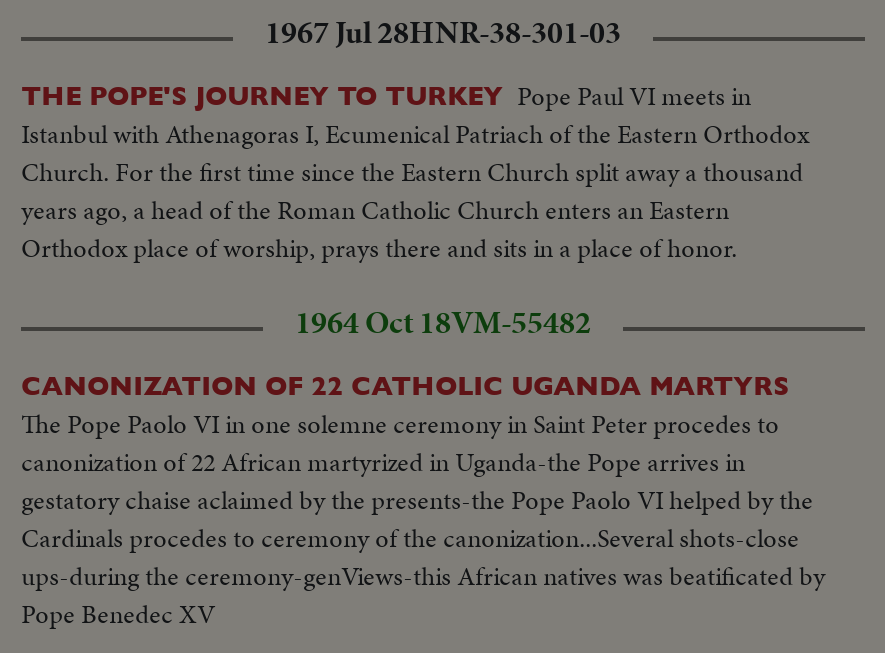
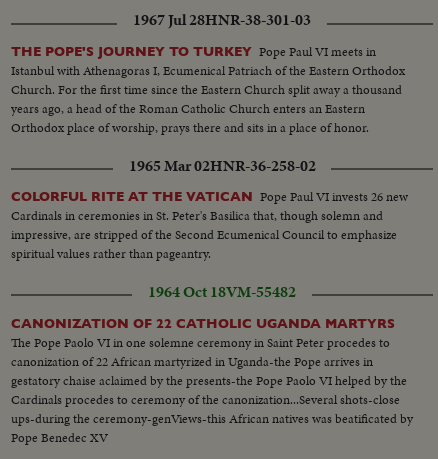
none -> [11,154,408,263] 1965 Mar 02HNR-36-258-02 | COLORFUL RITE AT THE VATICAN Pope Paul VI invests 26 new | Cardinals in ceremonies in St. Peter's Basilica that, though solemn and | impressive, are stripped of the Second Ecumenical Council to emphasize | spiritual values rather than pageantry.

